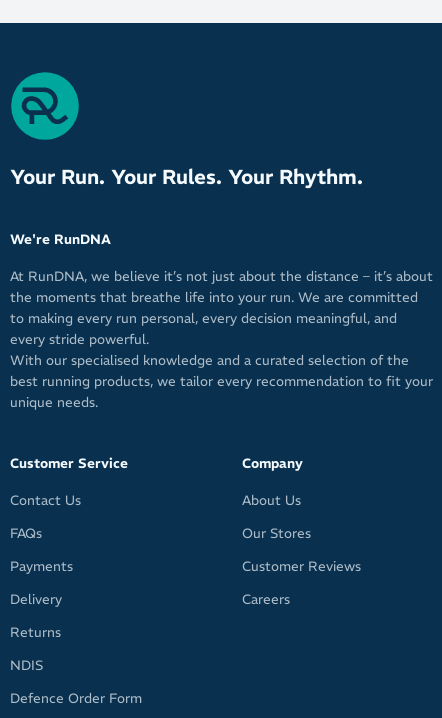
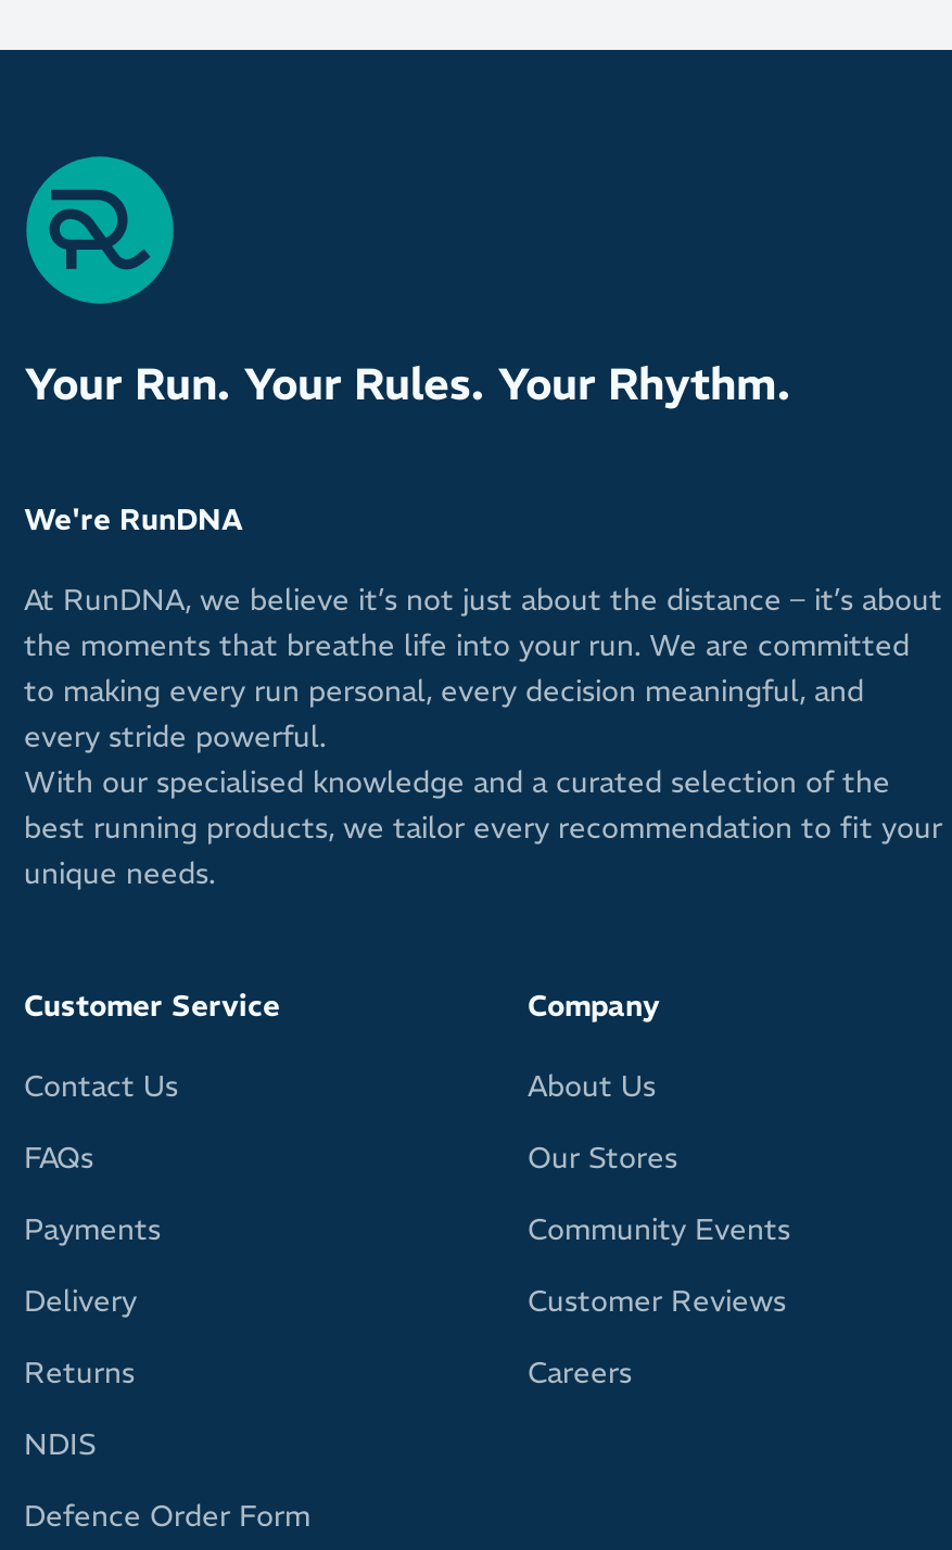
moved [242,558,361,608] -> [528,1283,786,1391]: Customer Reviews | Careers
none -> [528,1211,790,1248] Community Events

